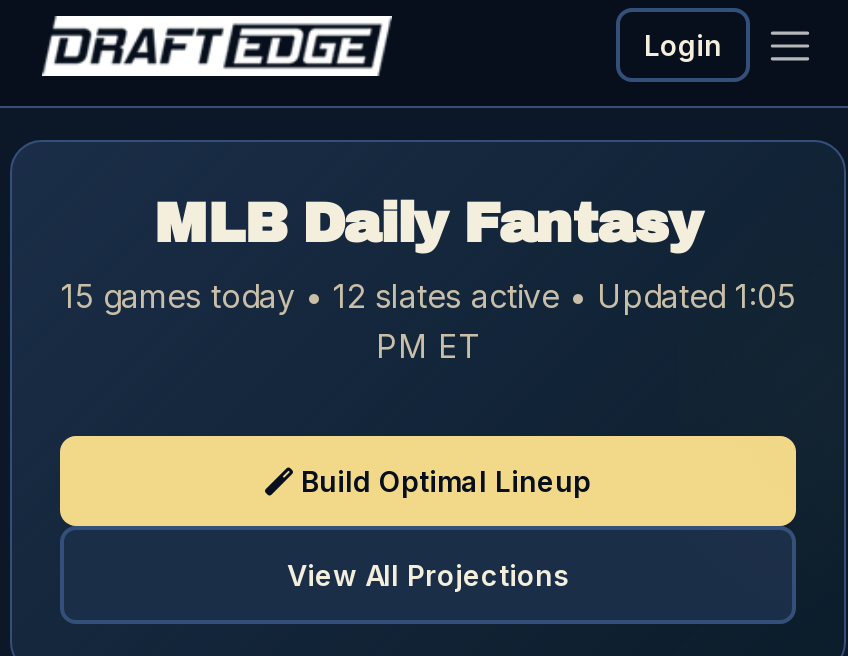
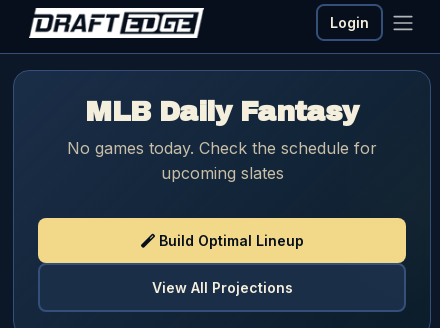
[61,276,795,366] 15 games today • 12 slates active • Updated 1:05 | PM ET -> [67,138,377,183] No games today. Check the schedule for | upcoming slates

